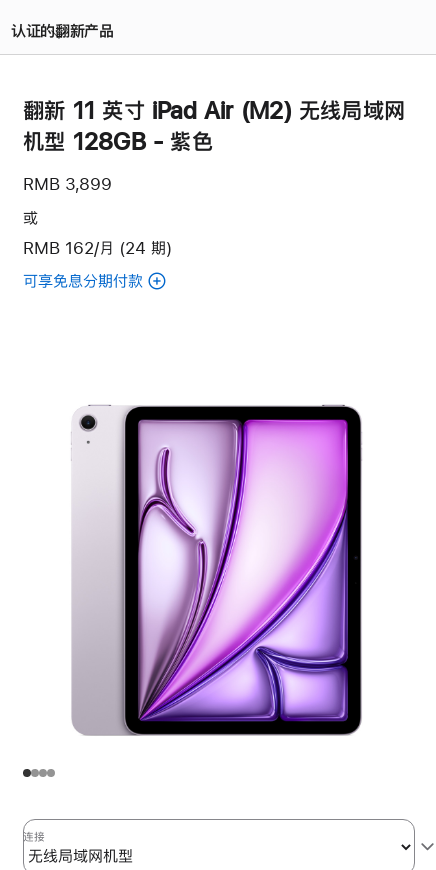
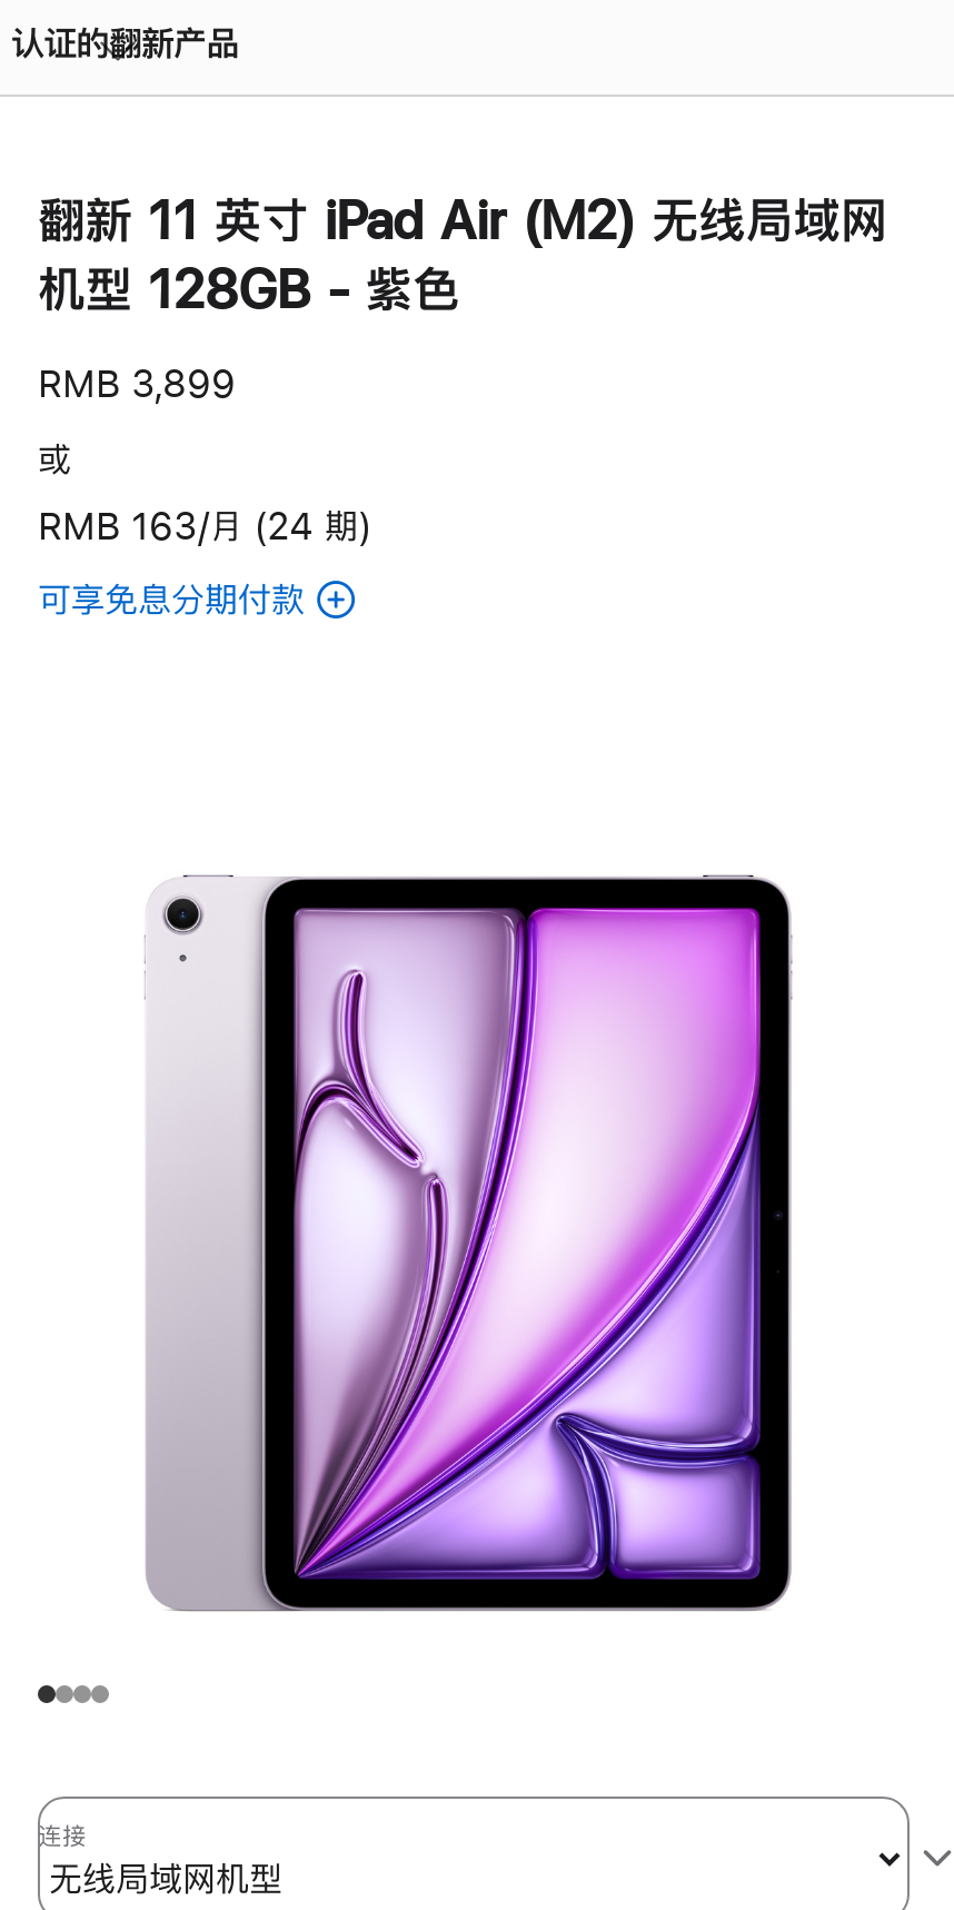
[23,239,172,256] RMB 162/月 (24 期) -> [38,506,371,544] RMB 163/月 (24 期)

